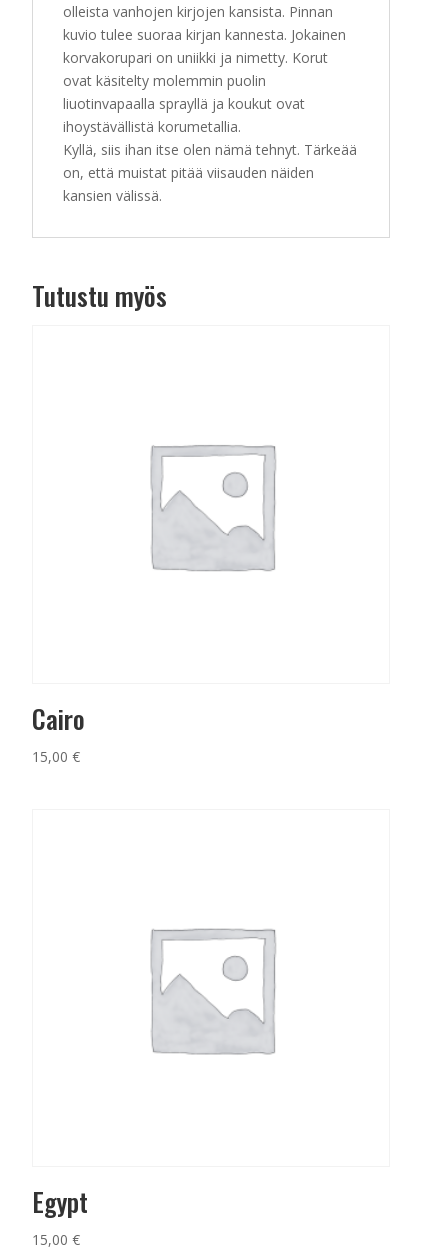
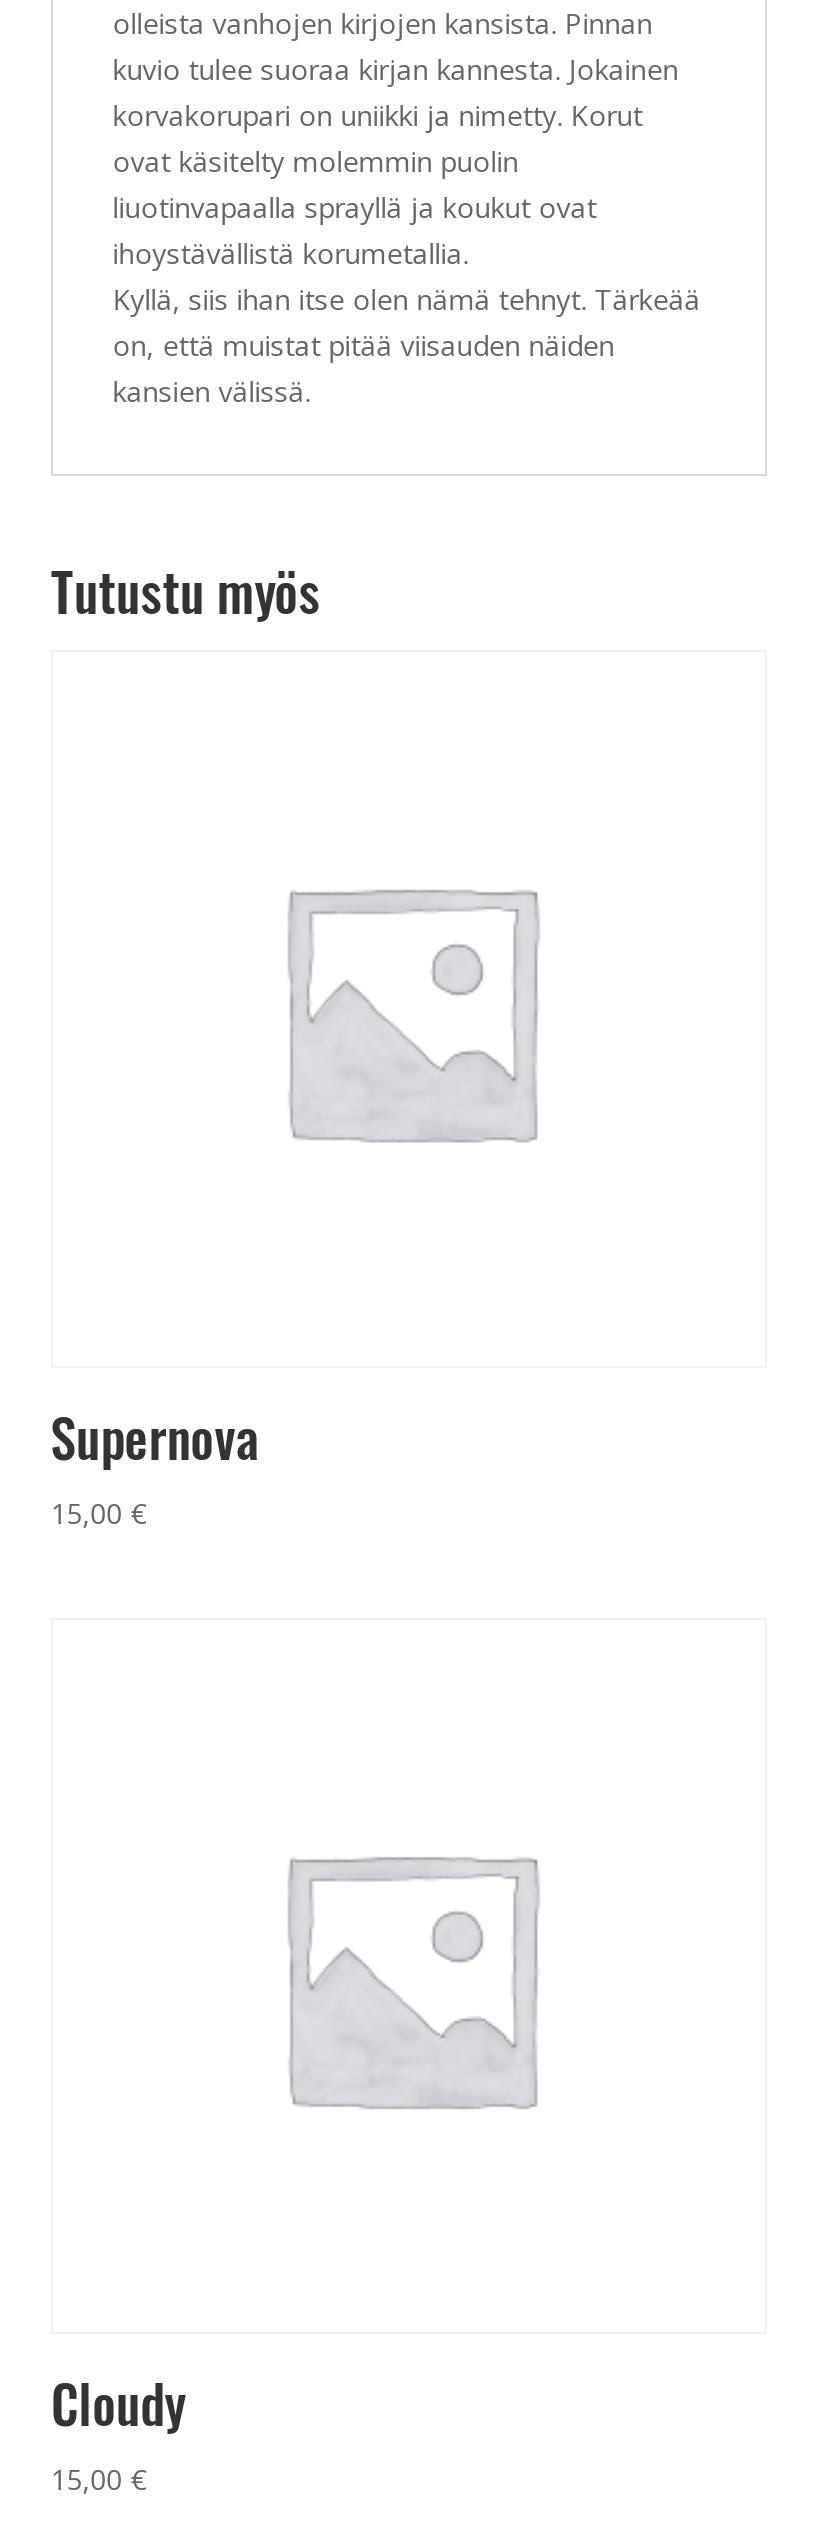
[32,699,85,738] Cairo -> [51,1398,261,1476] Supernova
[32,1182,88,1221] Egypt -> [51,2365,185,2443] Cloudy

